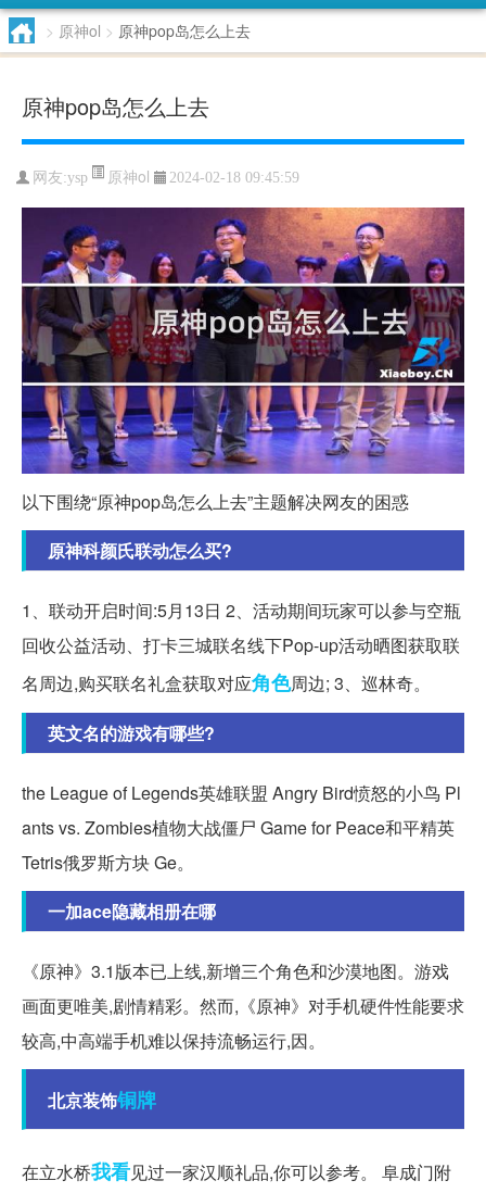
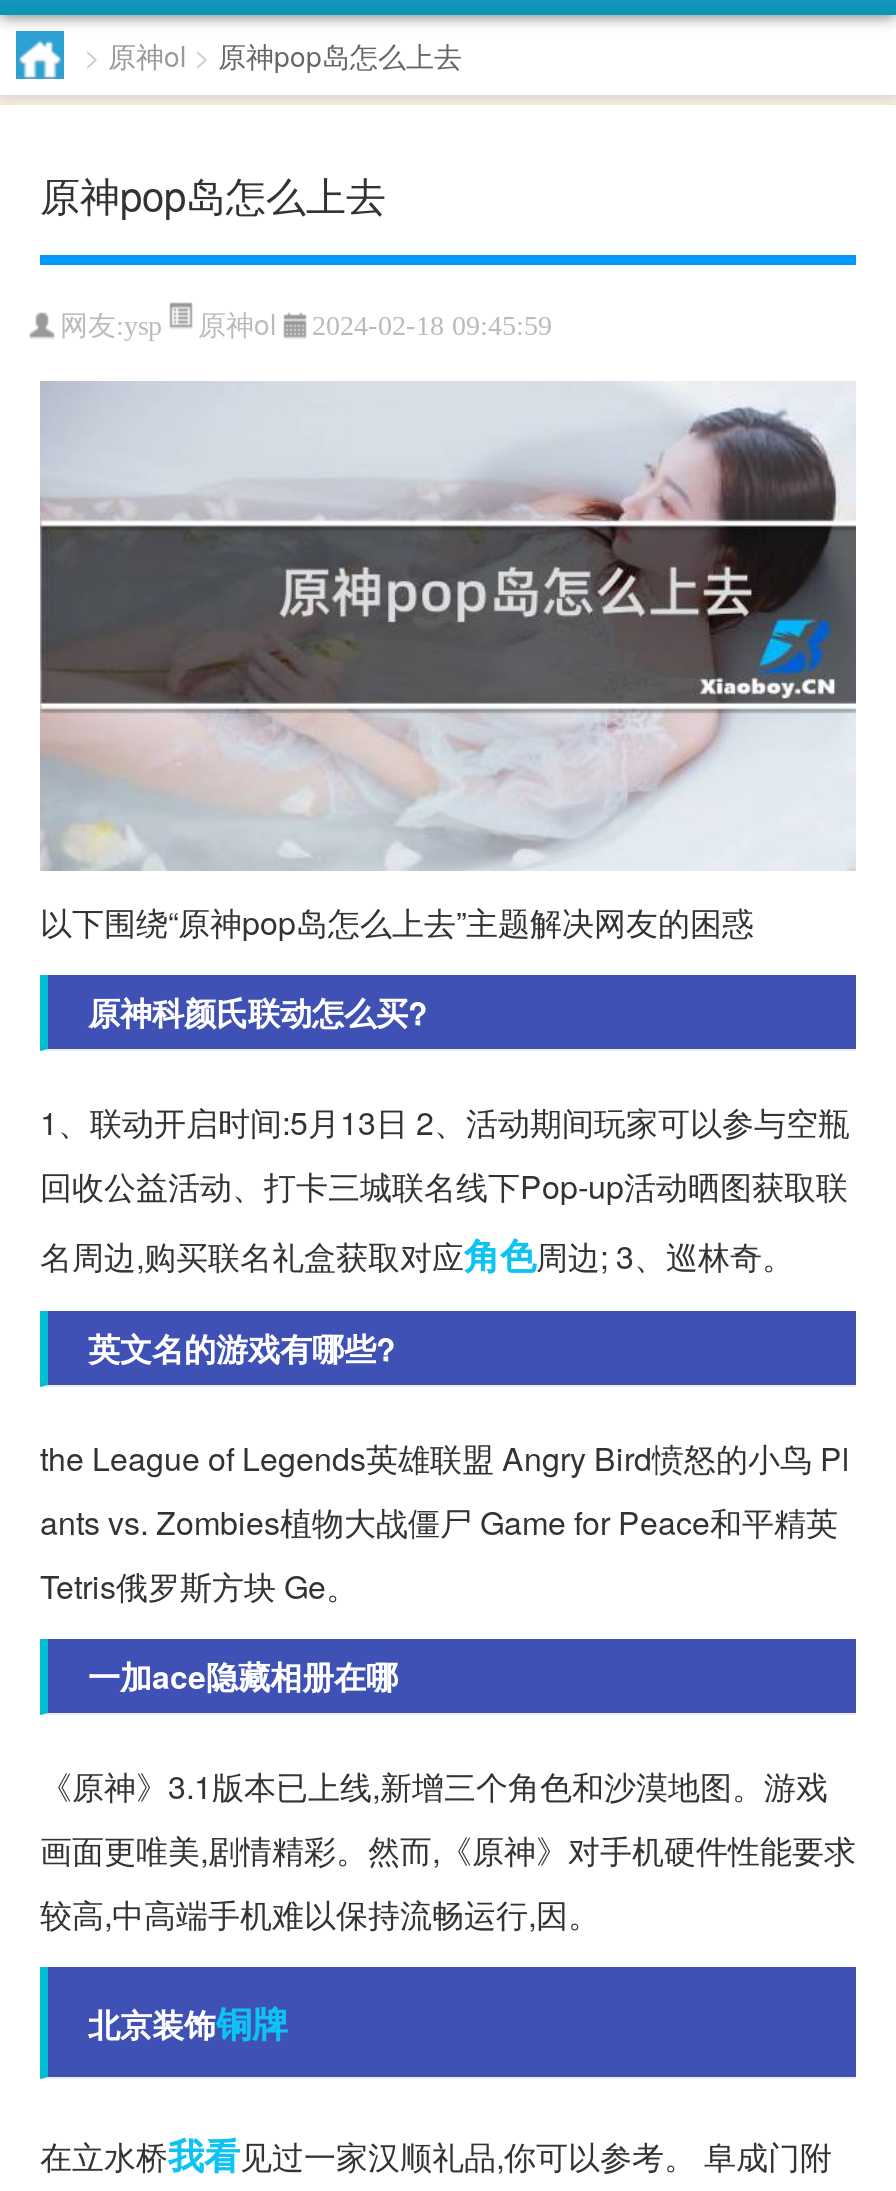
[21,206,465,475] [image] -> [38,381,856,871] [image]

